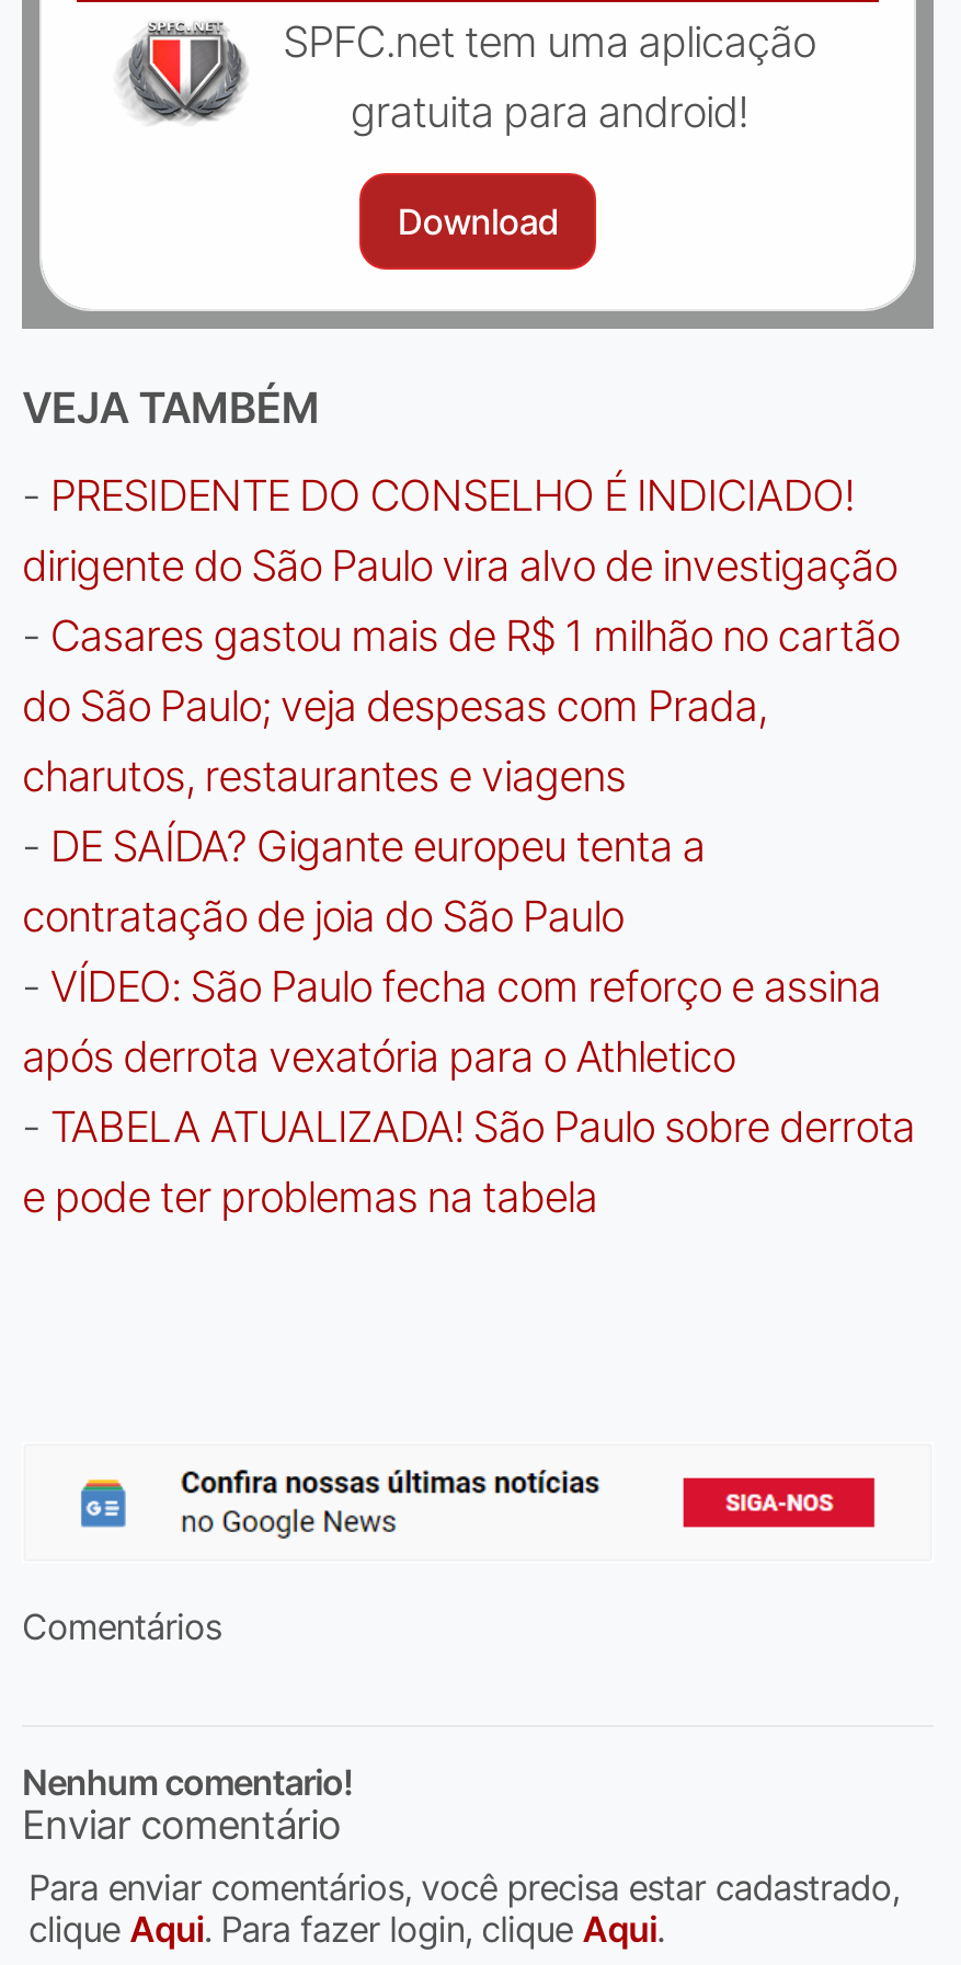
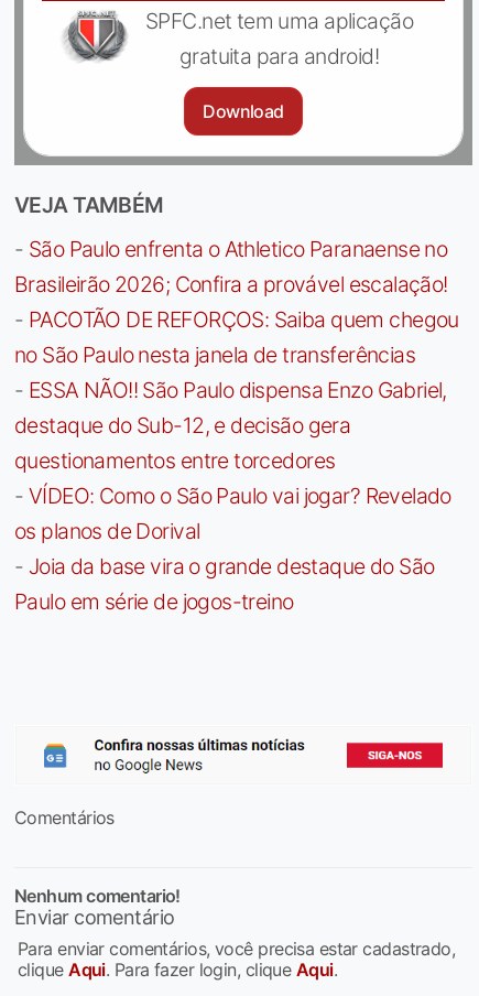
[22,468,915,1222] - PRESIDENTE DO CONSELHO É INDICIADO! | dirigente do São Paulo vira alvo de investigação | - Casares gastou mais de R$ 1 milhão no cartão | do São Paulo; veja despesas com Prada, | charutos, restaurantes e viagens | - DE SAÍDA? Gigante europeu tenta a | contratação de joia do São Paulo | - VÍDEO: São Paulo fecha com reforço e assina | após derrota vexatória para o Athletico | - TABELA ATUALIZADA! São Paulo sobre derrota | e pode ter problemas na tabela -> [14,235,459,614] - São Paulo enfrenta o Athletico Paranaense no | Brasileirão 2026; Confira a provável escalação! | - PACOTÃO DE REFORÇOS: Saiba quem chegou | no São Paulo nesta janela de transferências | - ESSA NÃO!! São Paulo dispensa Enzo Gabriel, | destaque do Sub-12, e decisão gera | questionamentos entre torcedores | - VÍDEO: Como o São Paulo vai jogar? Revelado | os planos de Dorival | - Joia da base vira o grande destaque do São | Paulo em série de jogos-treino

